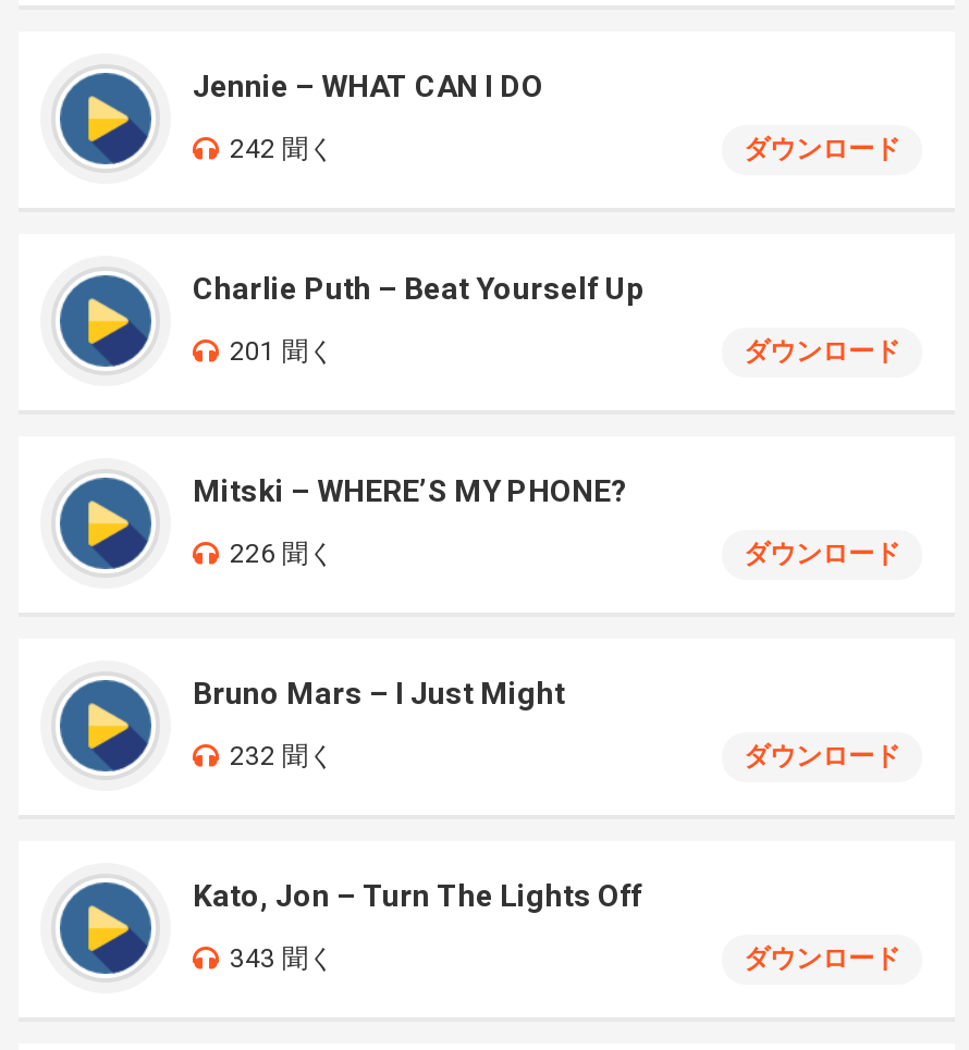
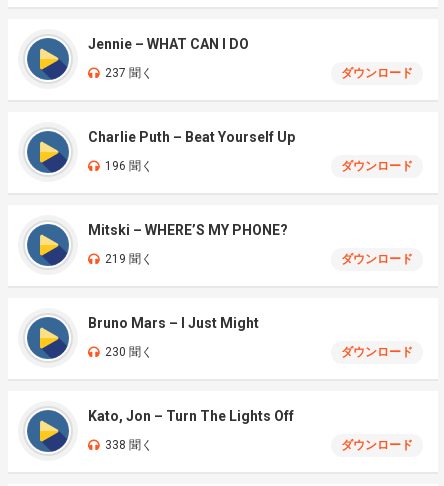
[230,134,334,164] 242 聞く -> [105,66,153,80] 237 聞く
[230,336,334,367] 201 聞く -> [105,159,153,173] 196 聞く
[230,539,334,569] 226 聞く -> [105,252,153,266] 219 聞く
[230,741,334,771] 232 聞く -> [105,345,153,359] 230 聞く
[230,943,334,974] 343 聞く -> [105,438,153,452] 338 聞く

